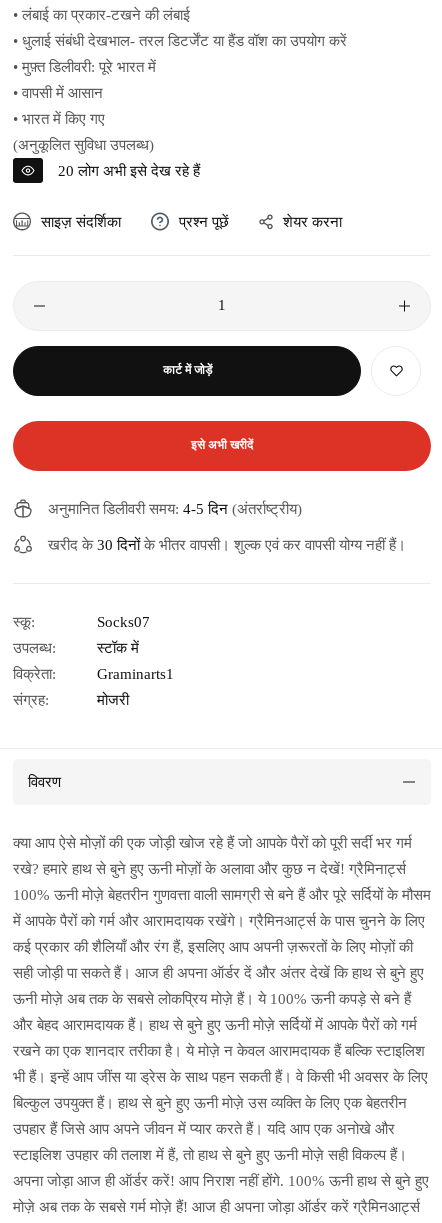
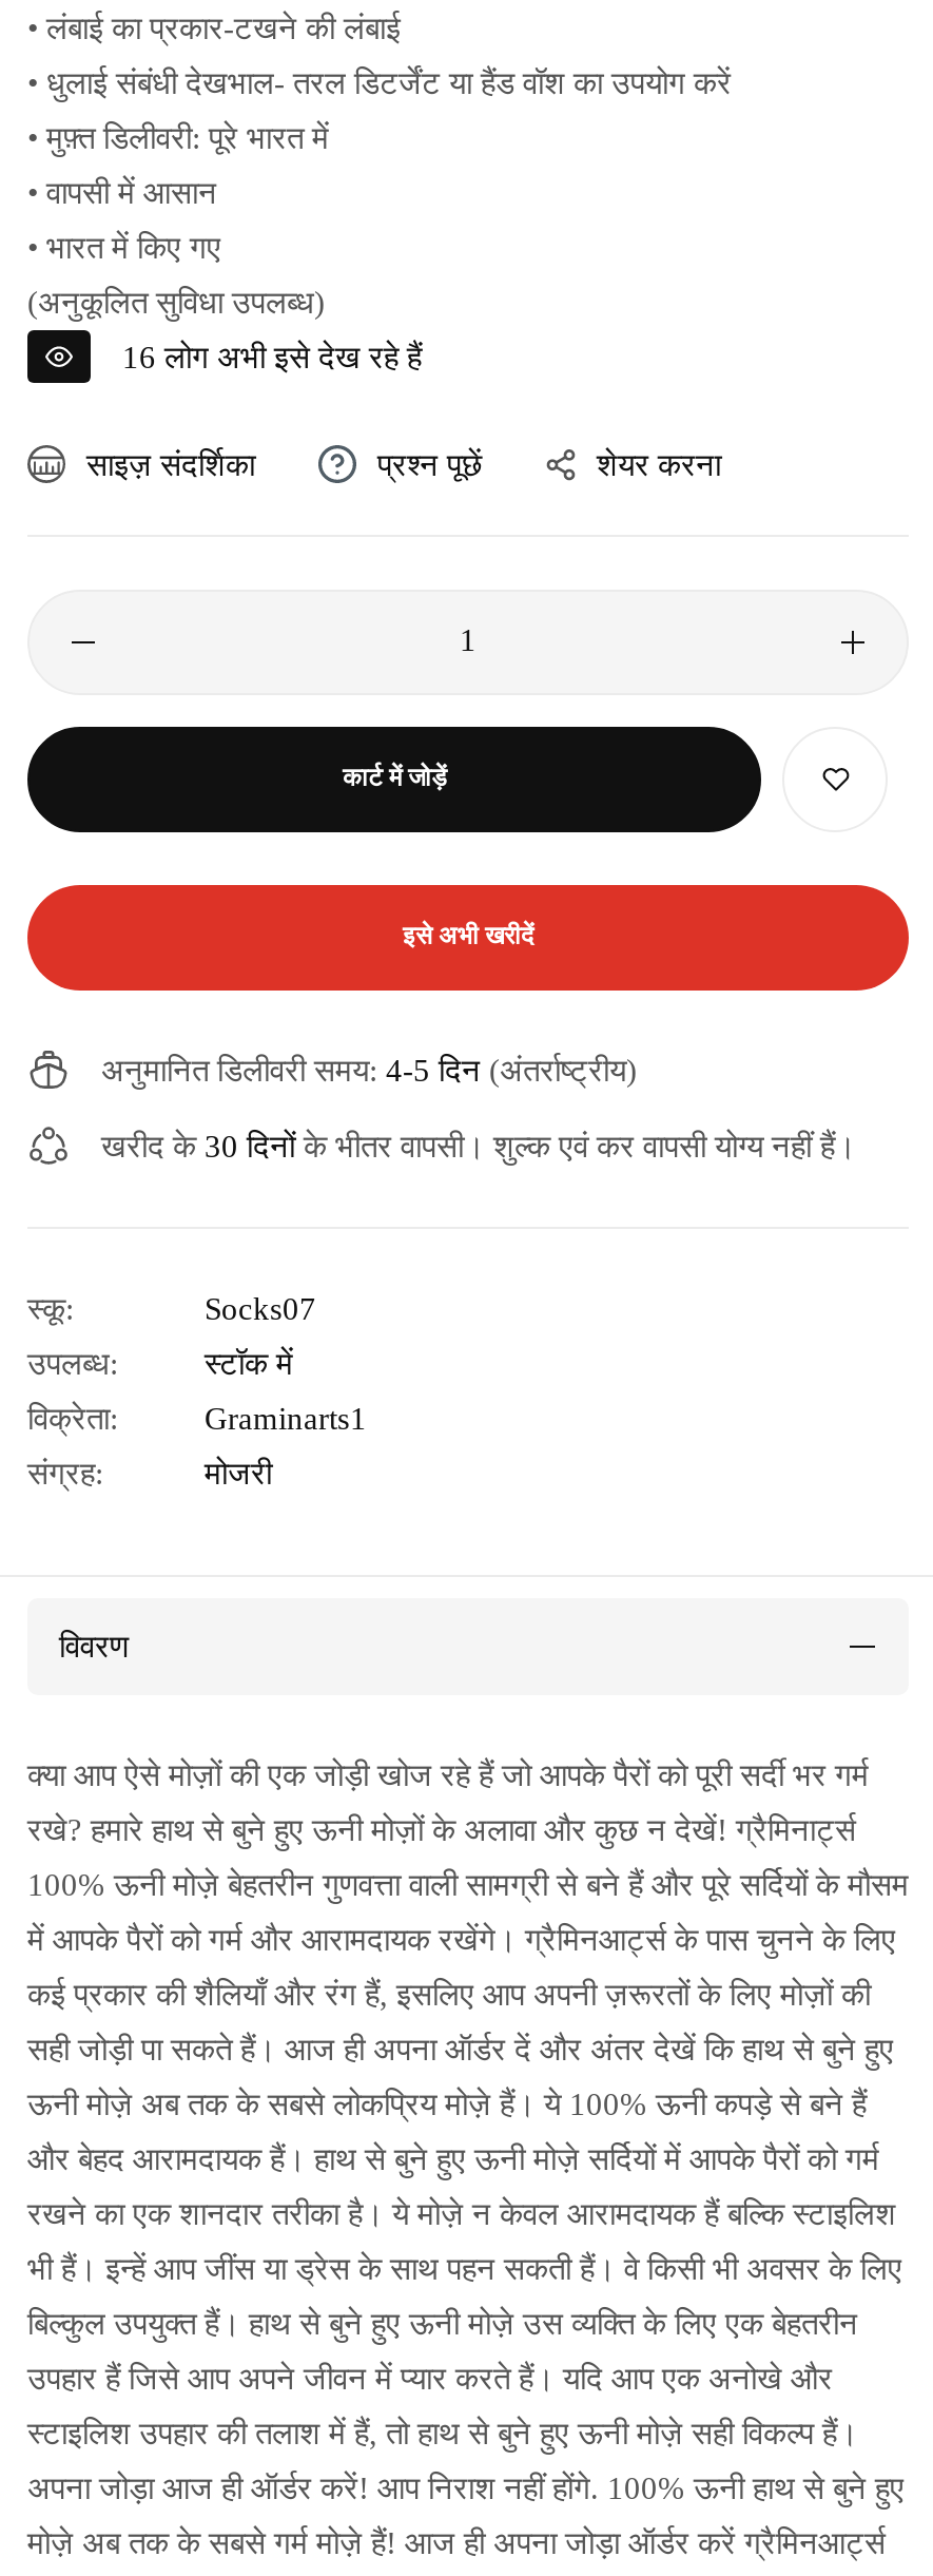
[58,163,200,179] 20 लोग अभी इसे देख रहे हैं -> [122,340,422,374] 16 लोग अभी इसे देख रहे हैं

